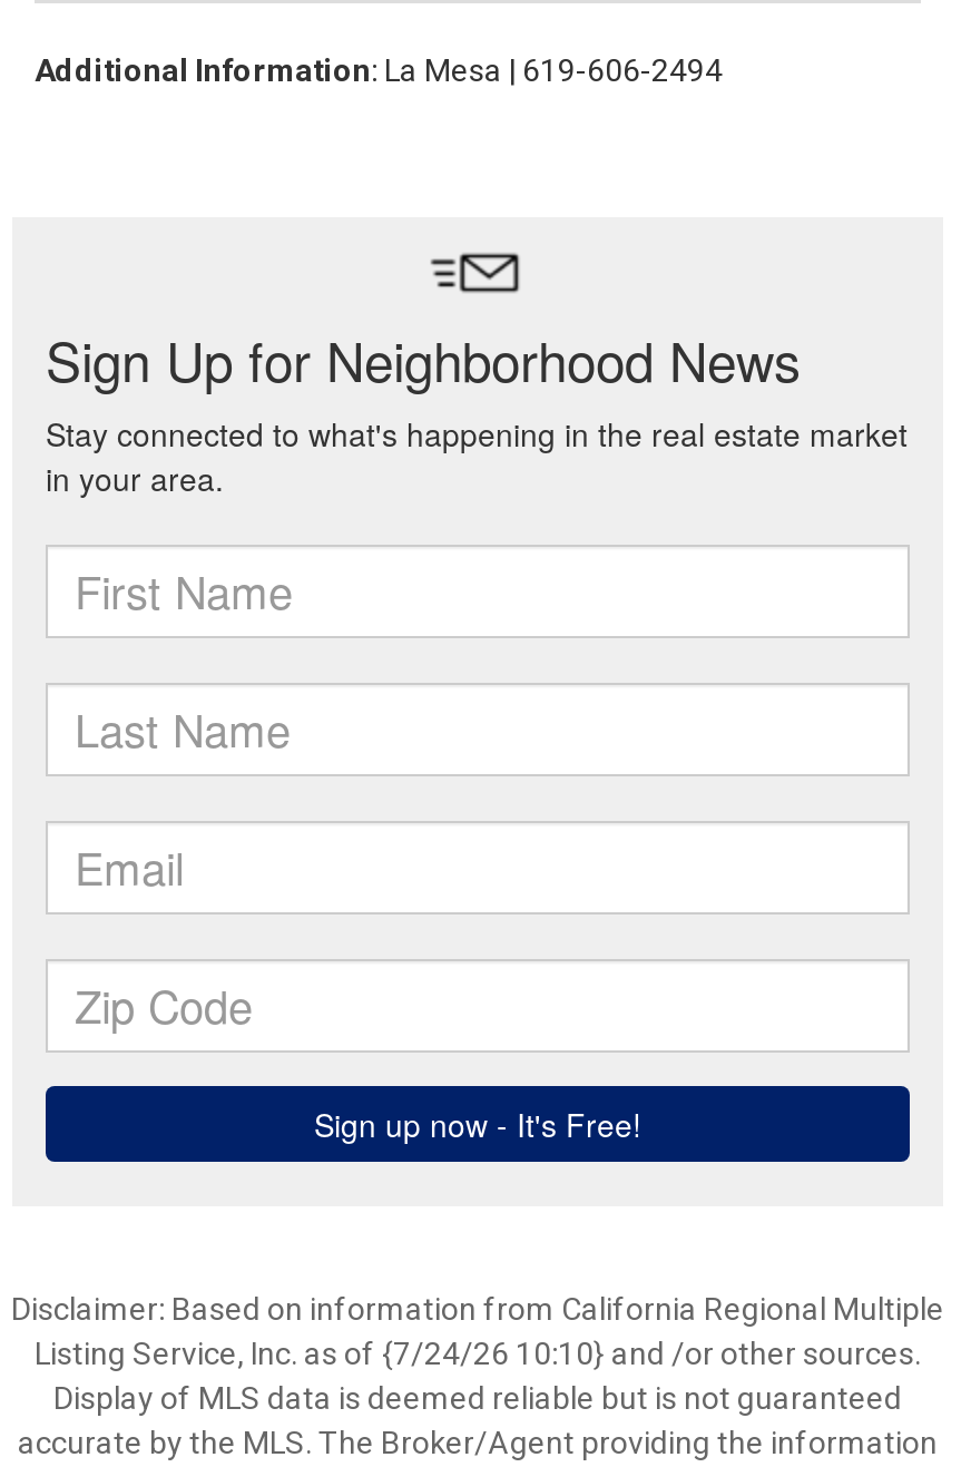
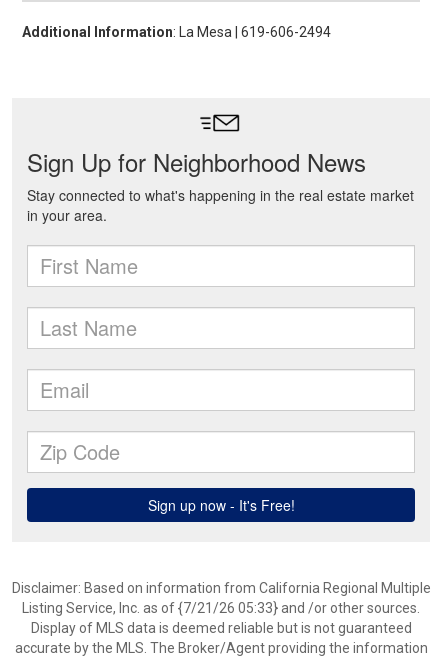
[35,1336,921,1371] Listing Service, Inc. as of {7/24/26 10:10} and /or other sources. -> [22,600,420,616] Listing Service, Inc. as of {7/21/26 05:33} and /or other sources.

